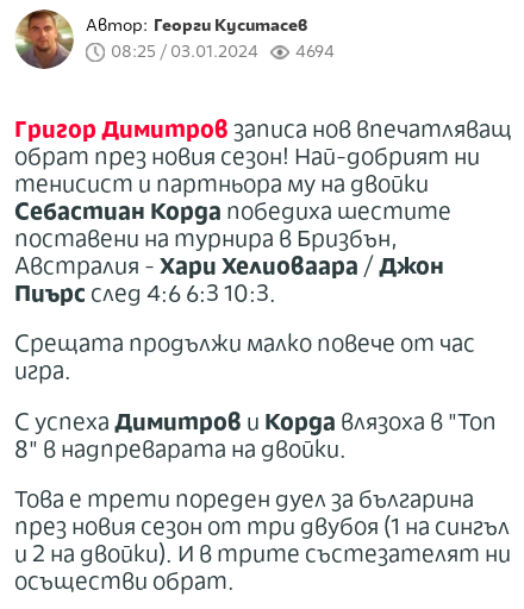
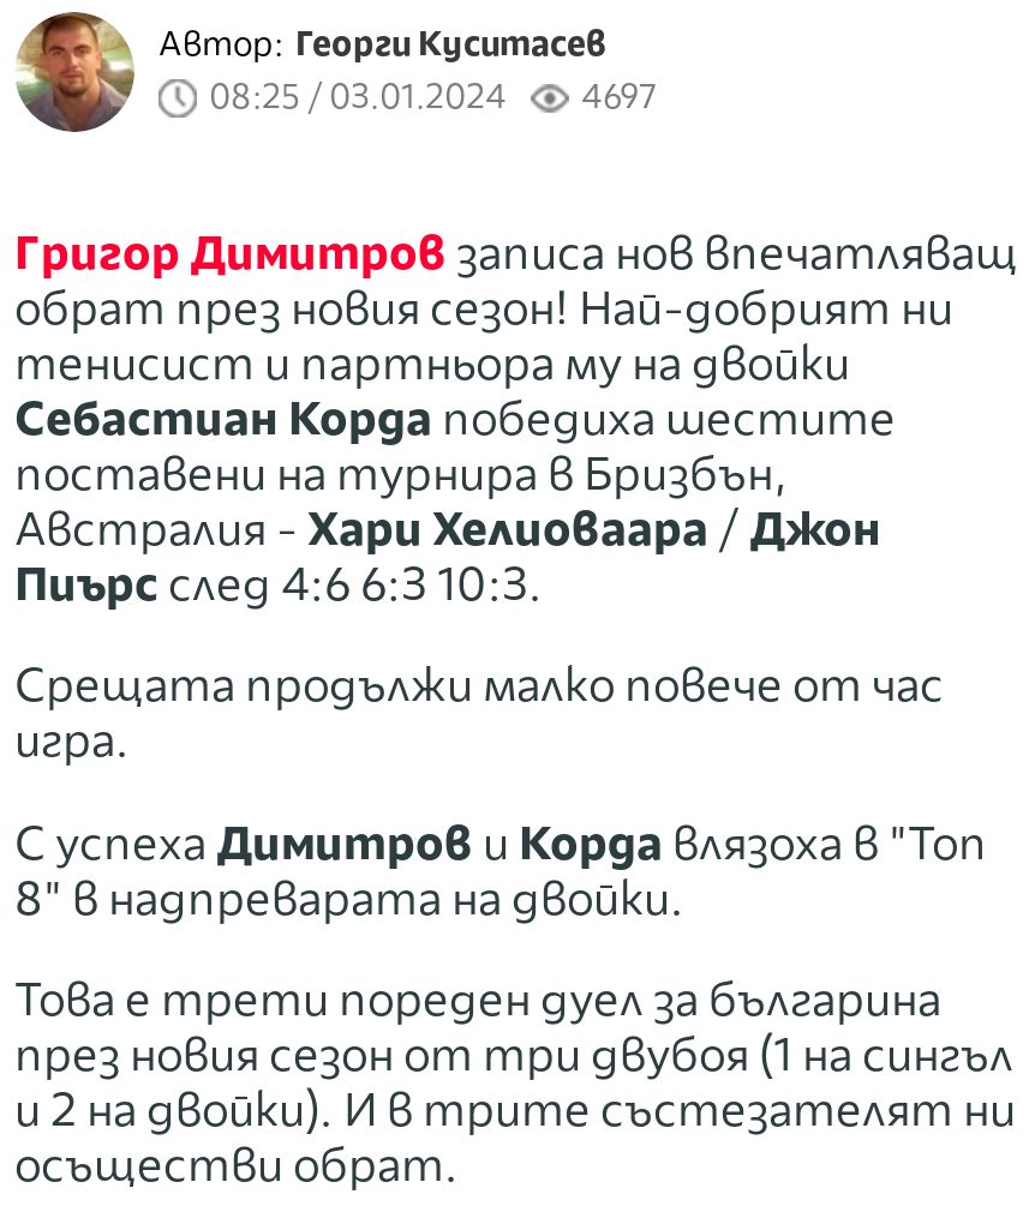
[111,42,335,62] 08:25 / 03.01.2024 4694 -> [209,77,656,118] 08:25 / 03.01.2024 4697

